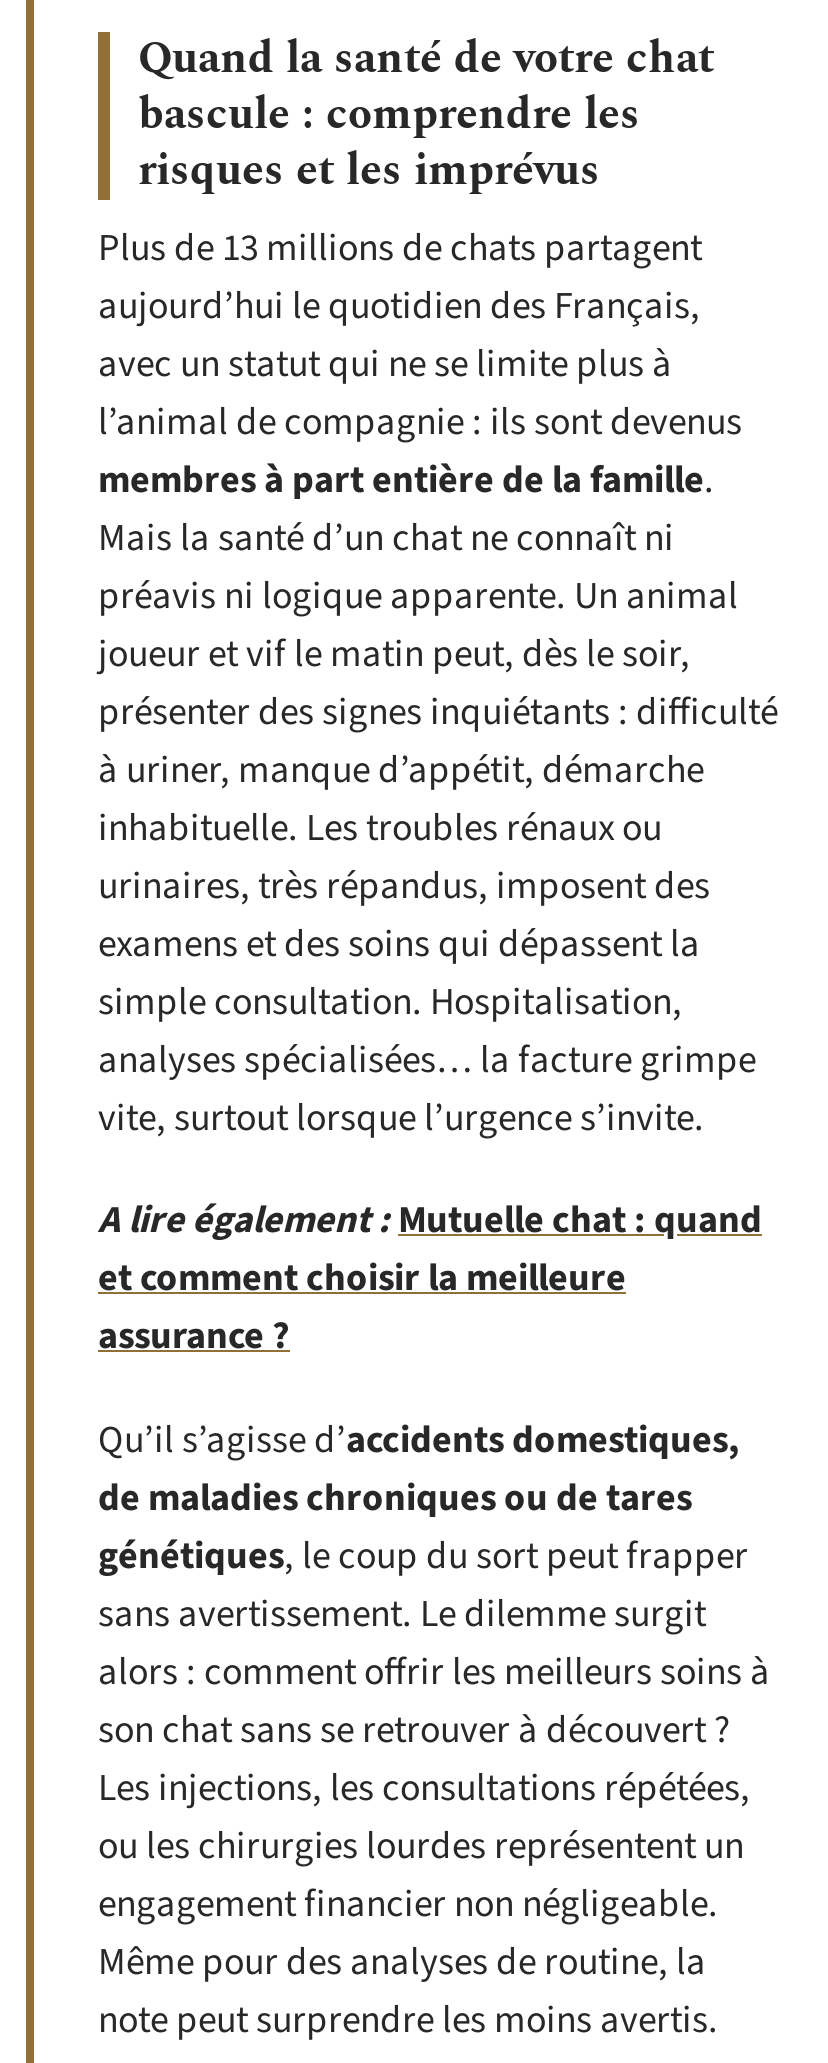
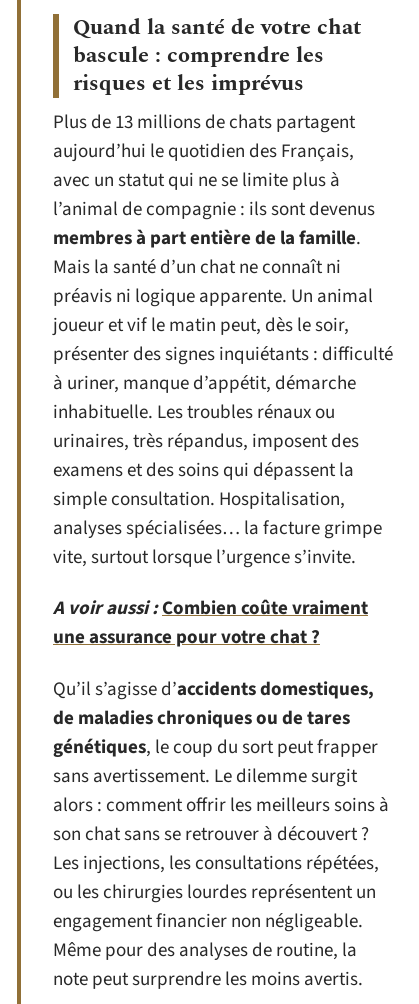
[98,1194,762,1364] A lire également : Mutuelle chat : quand | et comment choisir la meilleure | assurance ? -> [53,595,368,651] A voir aussi : Combien coûte vraiment | une assurance pour votre chat ?

